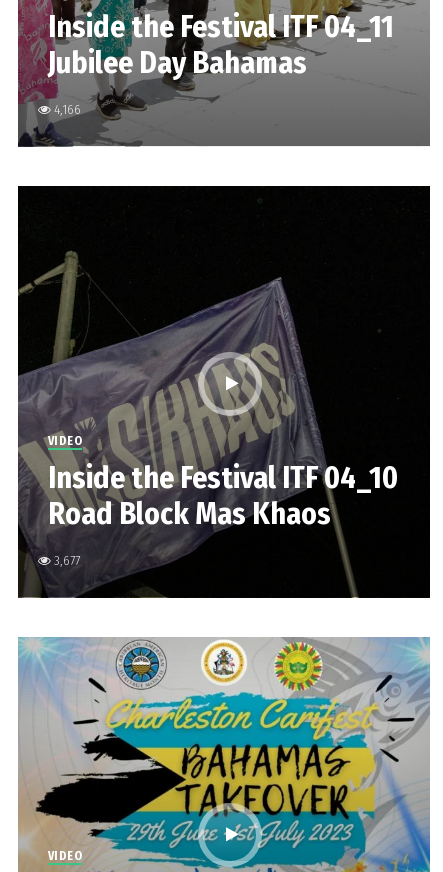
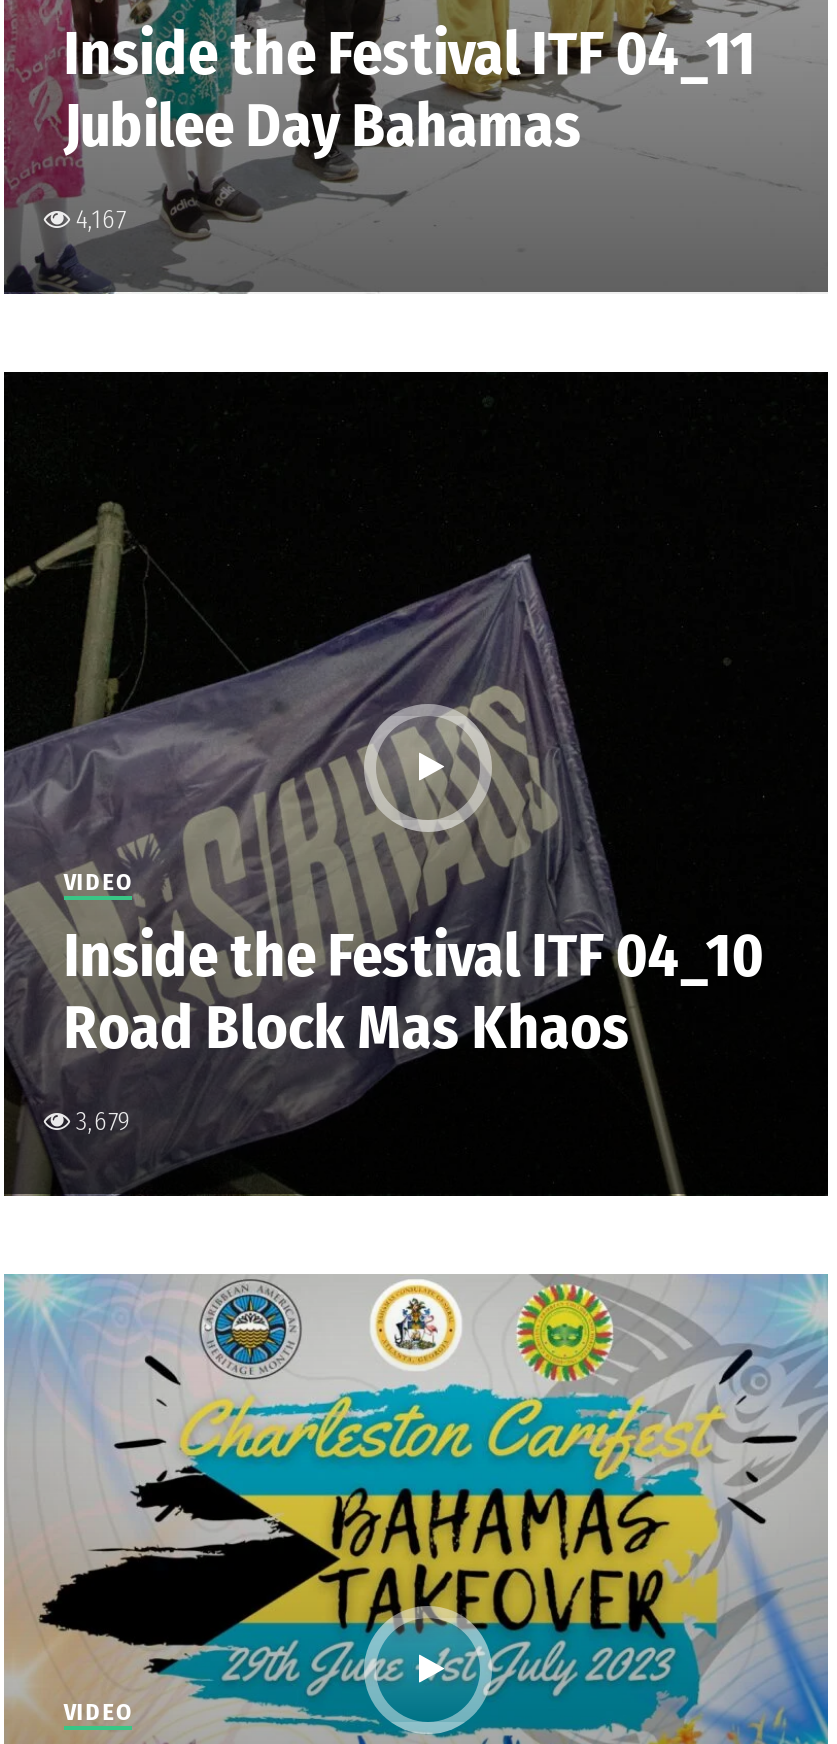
[54,102,81,117] 4,166 -> [76,204,126,234] 4,167
[54,553,80,568] 3,677 -> [76,1106,130,1136] 3,679

